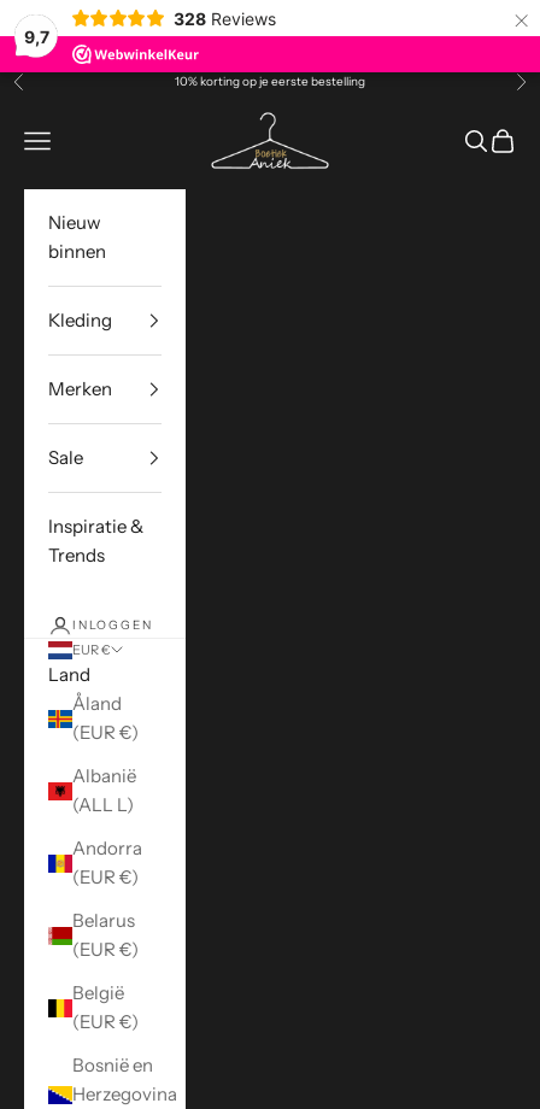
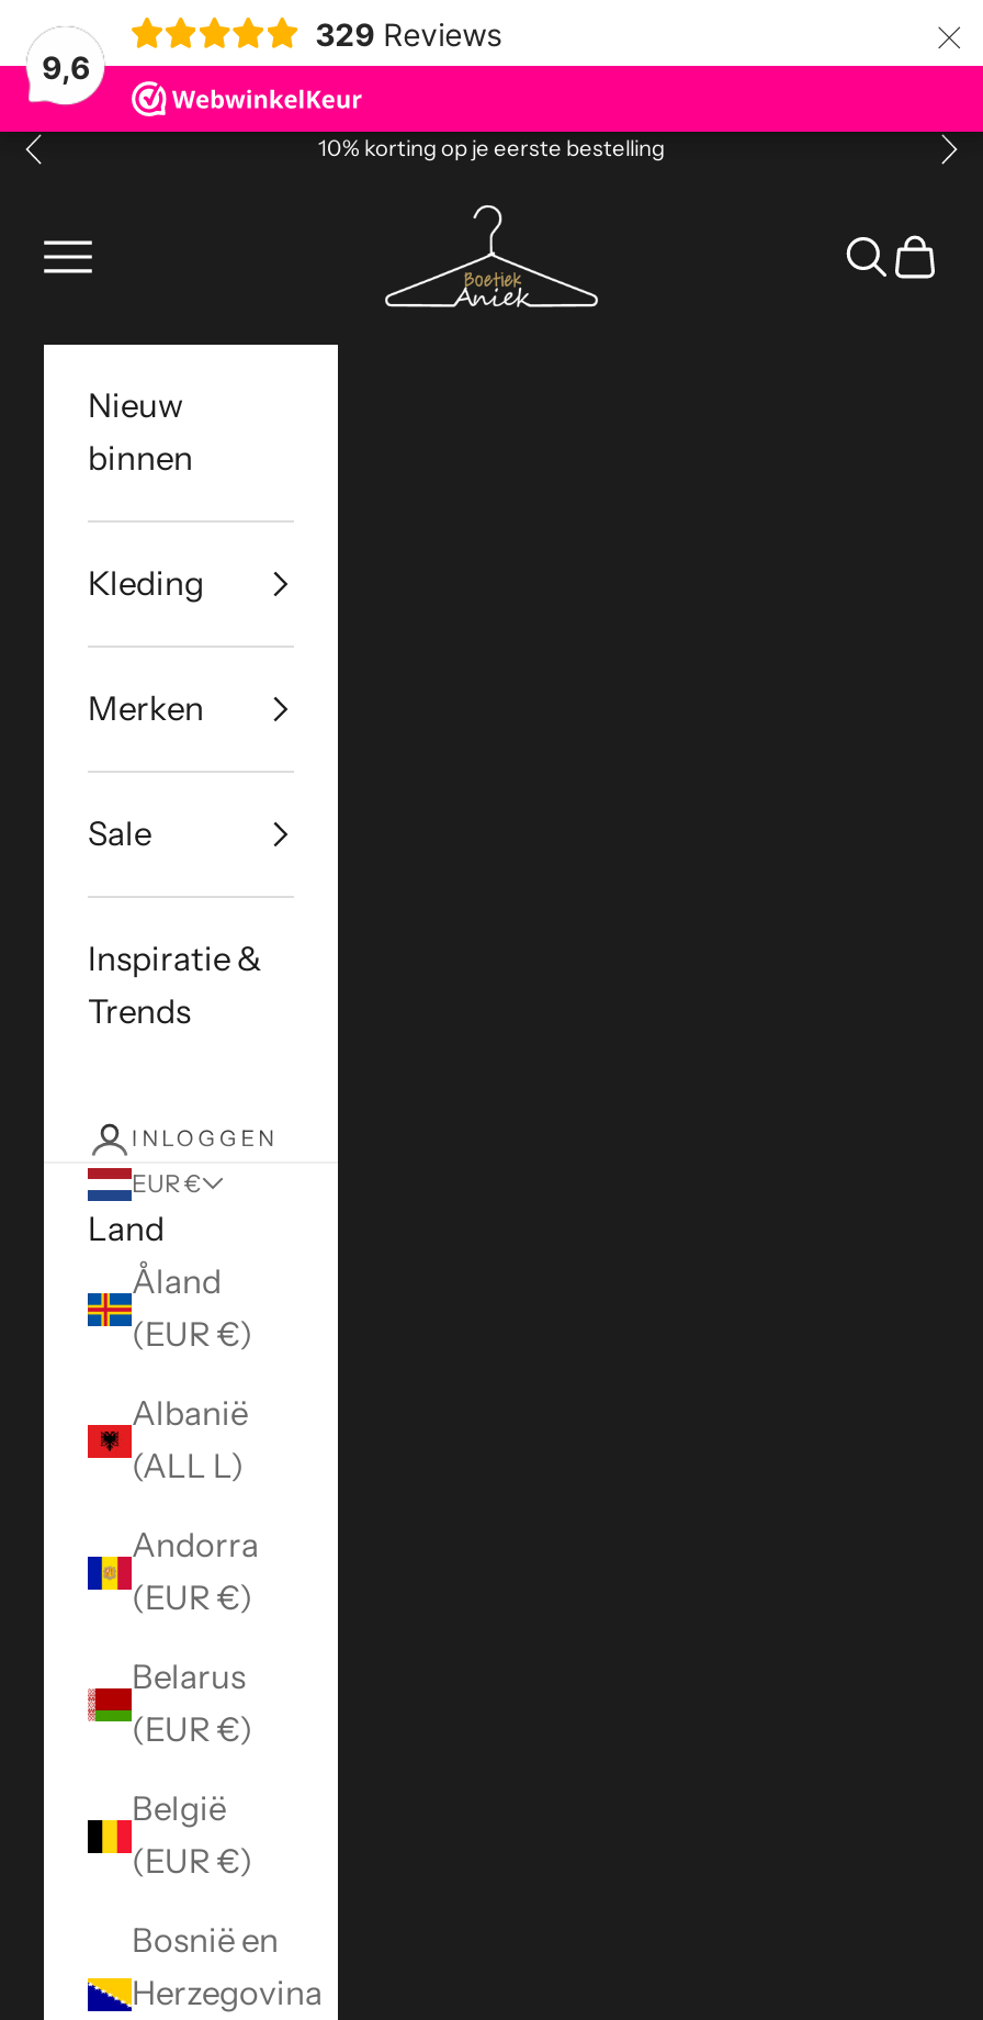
[173,8,276,28] 328 Reviews -> [315,14,502,52] 329 Reviews
[24,26,49,46] 9,7 -> [42,47,90,85] 9,6

